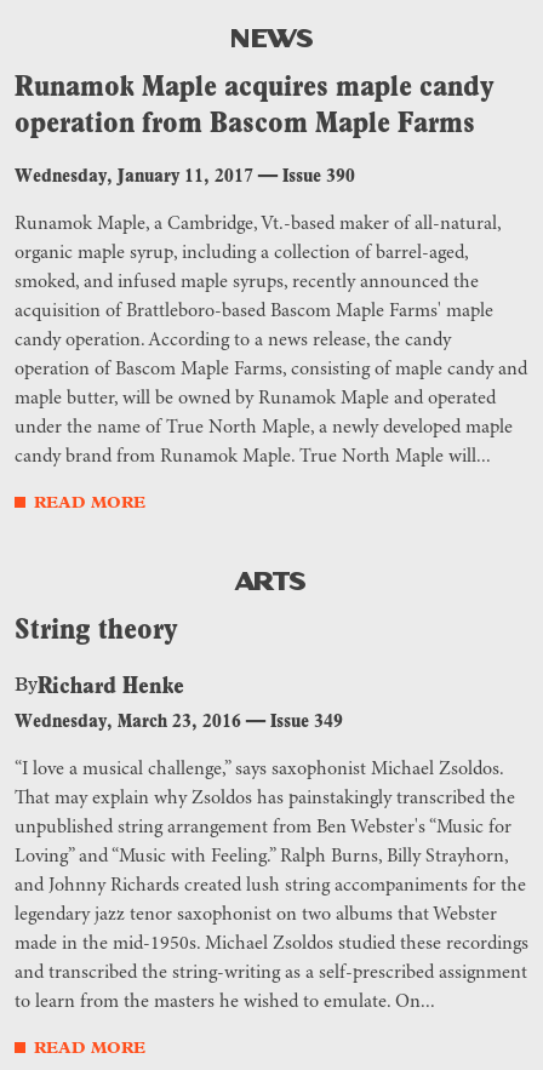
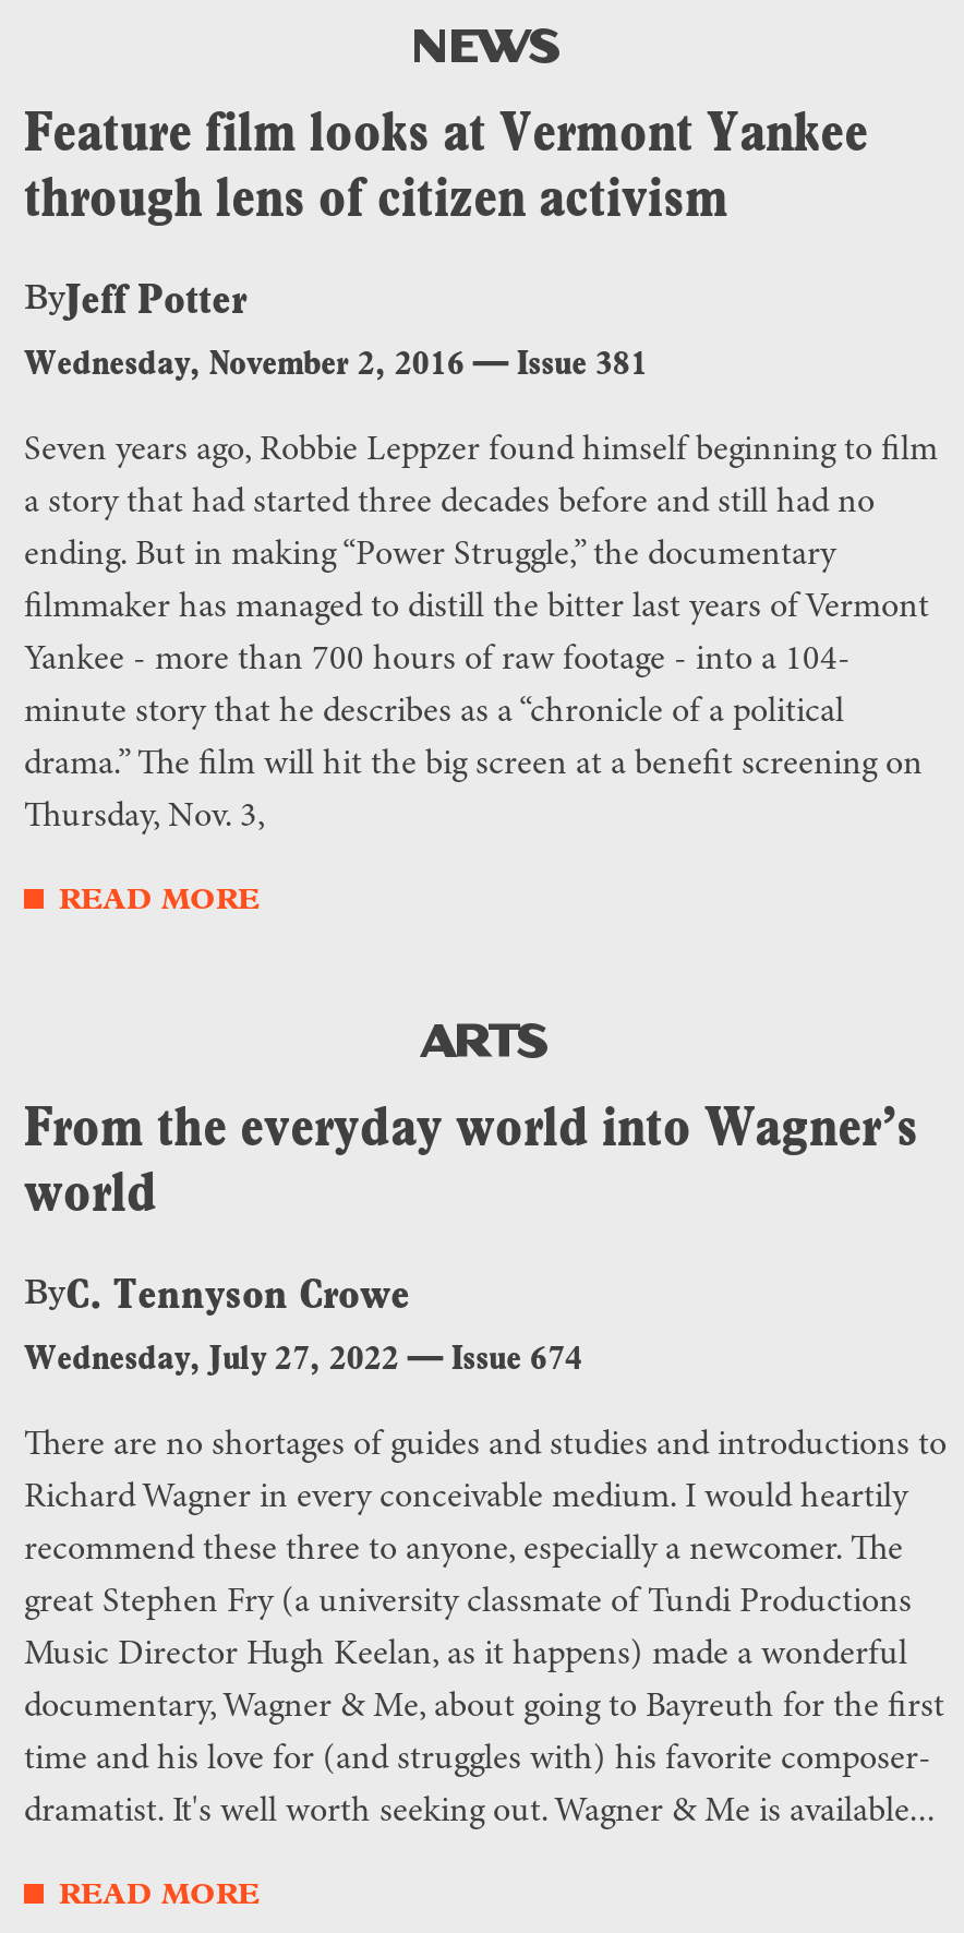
[15,67,527,467] Runamok Maple acquires maple candy | operation from Bascom Maple Farms | Wednesday, January 11, 2017 — Issue 390 | Runamok Maple, a Cambridge, Vt.-based maker of all-natural, | organic maple syrup, including a collection of barrel-aged, | smoked, and infused maple syrups, recently announced the | acquisition of Brattleboro-based Bascom Maple Farms' maple | candy operation. According to a news release, the candy | operation of Bascom Maple Farms, consisting of maple candy and | maple butter, will be owned by Runamok Maple and operated | under the name of True North Maple, a newly developed maple | candy brand from Runamok Maple. True North Maple will... -> [24,99,938,835] Feature film looks at Vermont Yankee | through lens of citizen activism | ByJeff Potter | Wednesday, November 2, 2016 — Issue 381 | Seven years ago, Robbie Leppzer found himself beginning to film | a story that had started three decades before and still had no | ending. But in making “Power Struggle,” the documentary | filmmaker has managed to distill the bitter last years of Vermont | Yankee - more than 700 hours of raw footage - into a 104- | minute story that he describes as a “chronicle of a political | drama.” The film will hit the big screen at a benefit screening on | Thursday, Nov. 3,
[15,610,528,1012] String theory | ByRichard Henke | Wednesday, March 23, 2016 — Issue 349 | “I love a musical challenge,” says saxophonist Michael Zsoldos. | That may explain why Zsoldos has painstakingly transcribed the | unpublished string arrangement from Ben Webster's “Music for | Loving” and “Music with Feeling.” Ralph Burns, Billy Strayhorn, | and Johnny Richards created lush string accompaniments for the | legendary jazz tenor saxophonist on two albums that Webster | made in the mid-1950s. Michael Zsoldos studied these recordings | and transcribed the string-writing as a self-prescribed assignment | to learn from the masters he wished to emulate. On... -> [24,1094,947,1830] From the everyday world into Wagner’s | world | ByC. Tennyson Crowe | Wednesday, July 27, 2022 — Issue 674 | There are no shortages of guides and studies and introductions to | Richard Wagner in every conceivable medium. I would heartily | recommend these three to anyone, especially a newcomer. The | great Stephen Fry (a university classmate of Tundi Productions | Music Director Hugh Keelan, as it happens) made a wonderful | documentary, Wagner & Me, about going to Bayreuth for the first | time and his love for (and struggles with) his favorite composer- | dramatist. It's well worth seeking out. Wagner & Me is available...

